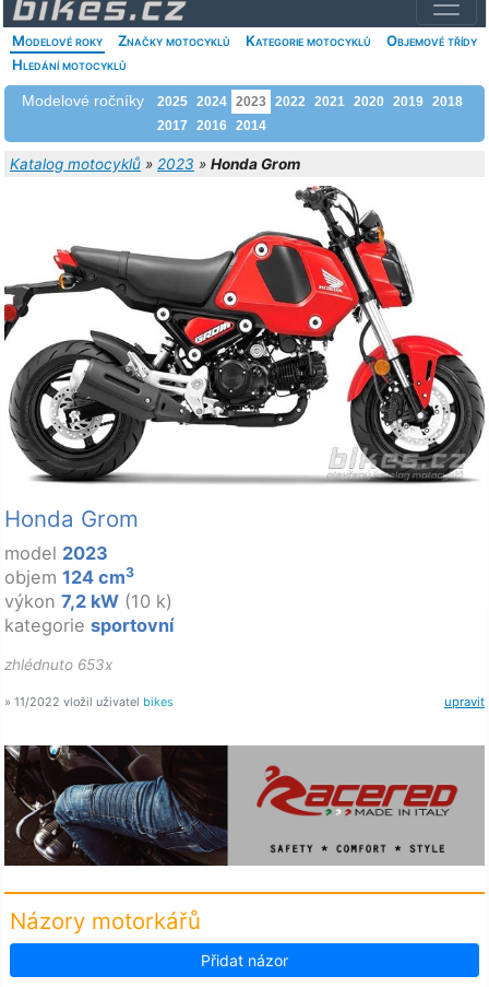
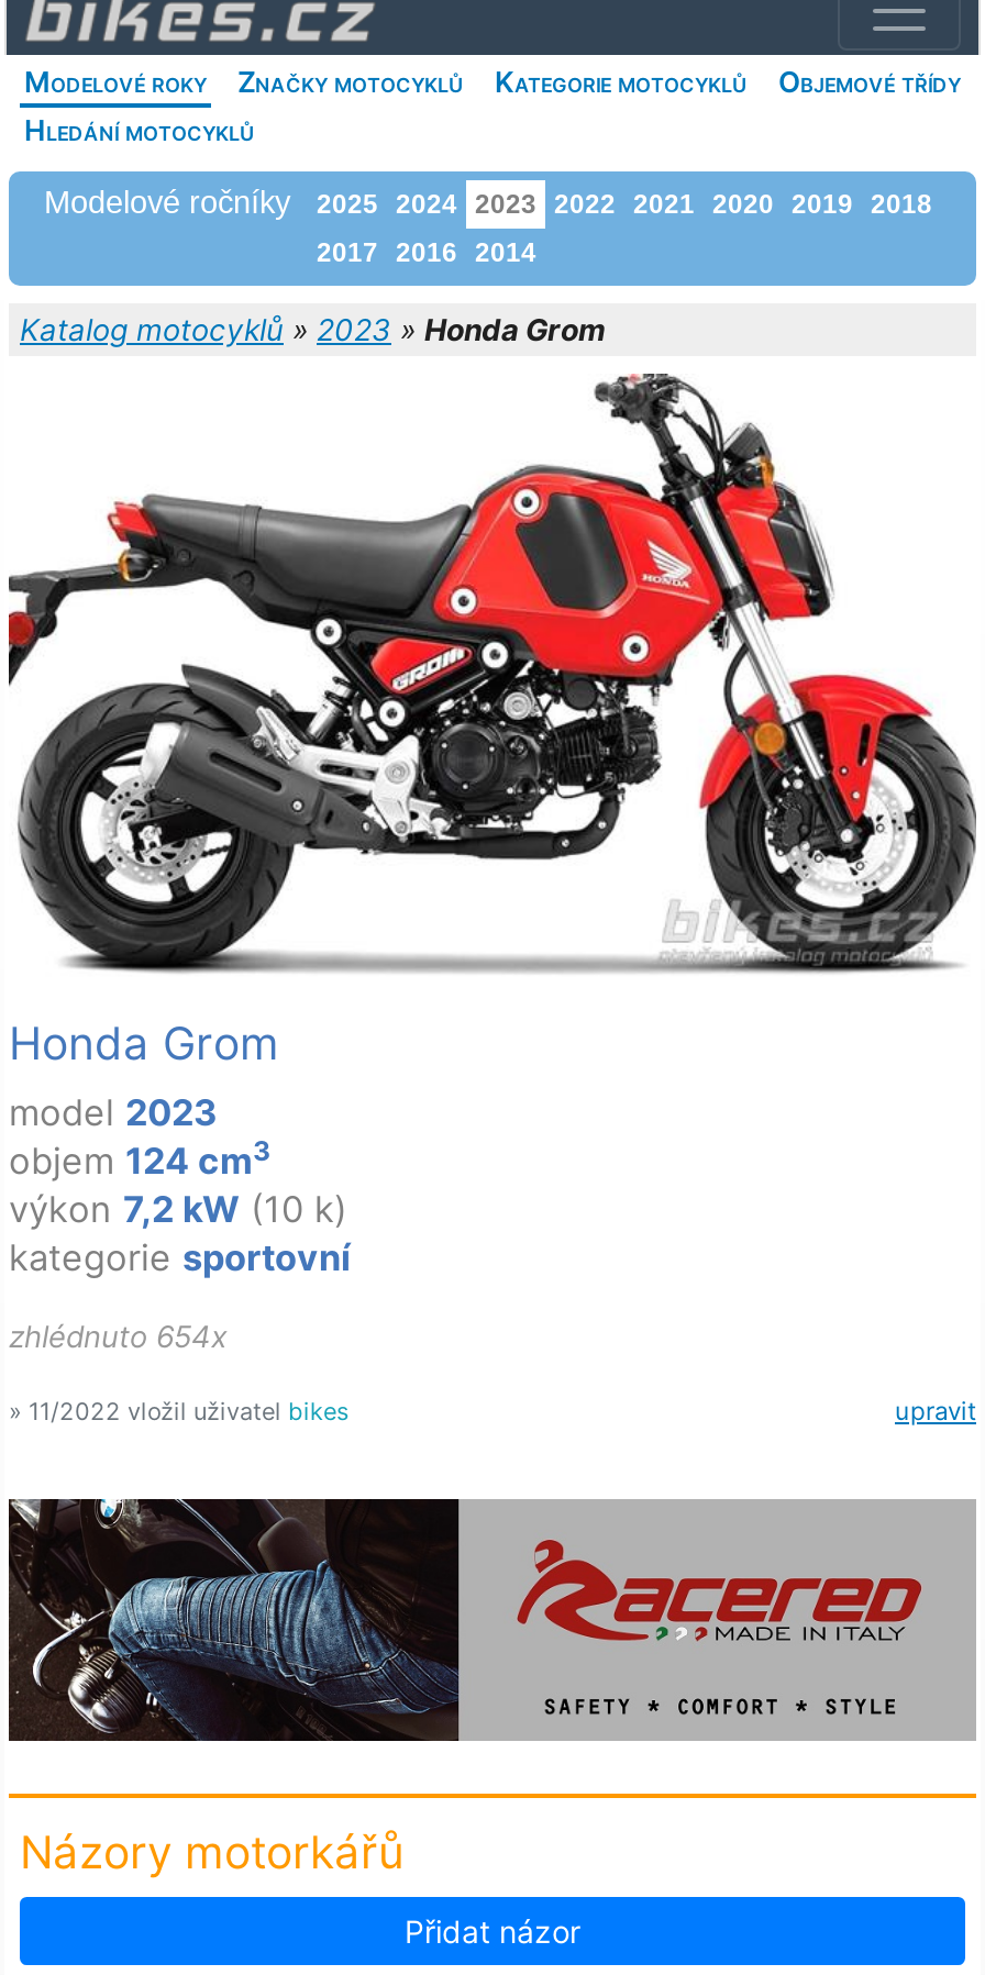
[4,656,112,674] zhlédnuto 653x -> [9,1320,226,1355] zhlédnuto 654x

